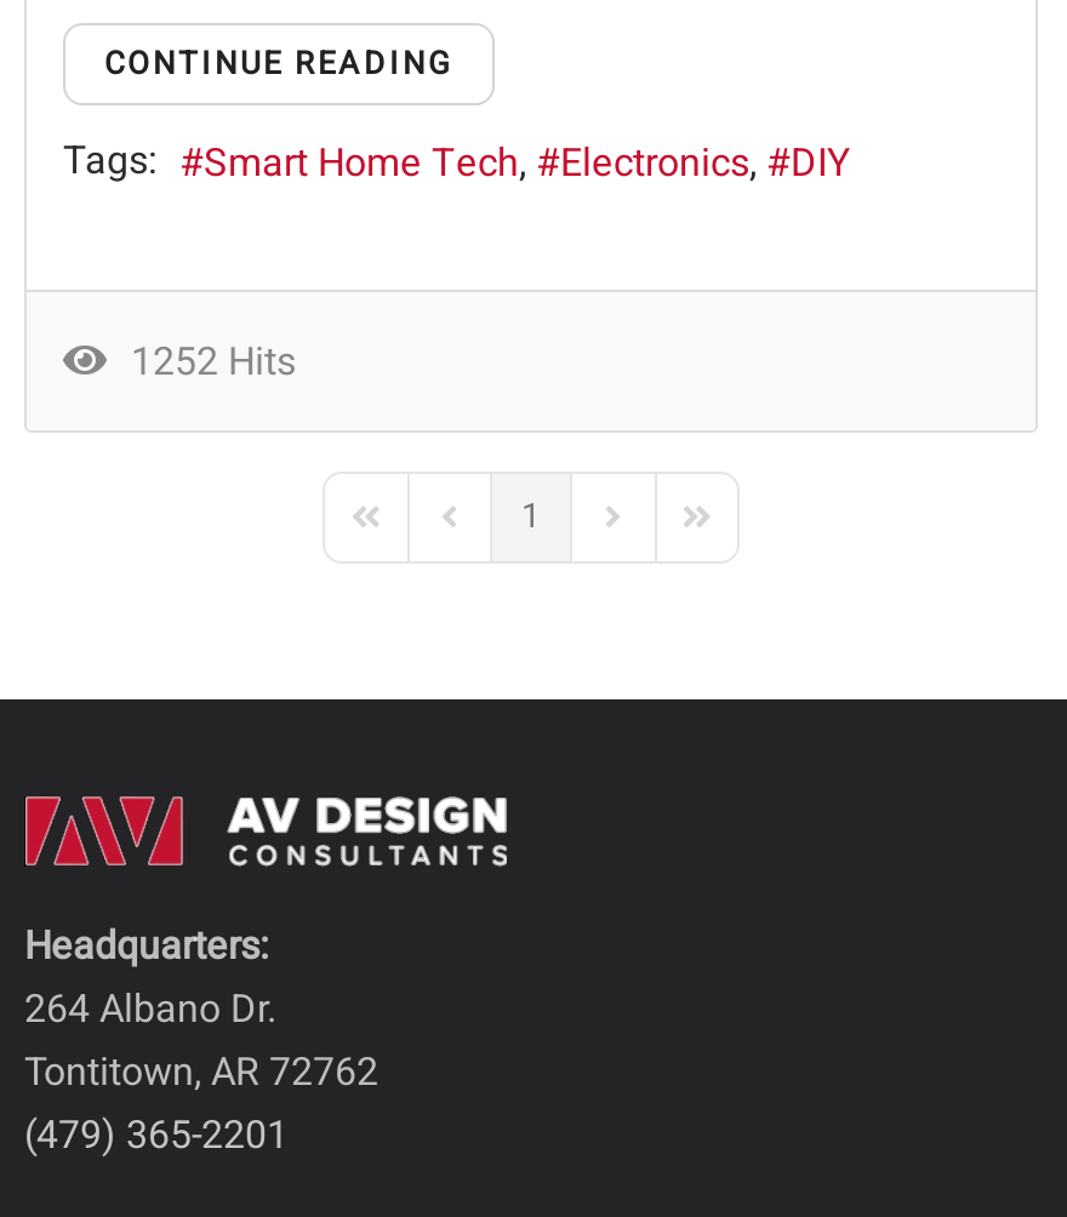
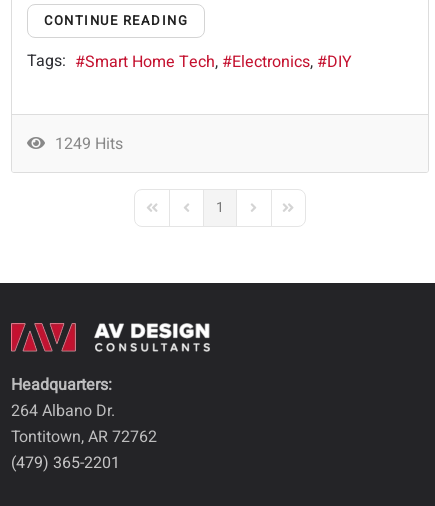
[112,333,296,391] 1252 Hits -> [47,132,123,156] 1249 Hits

